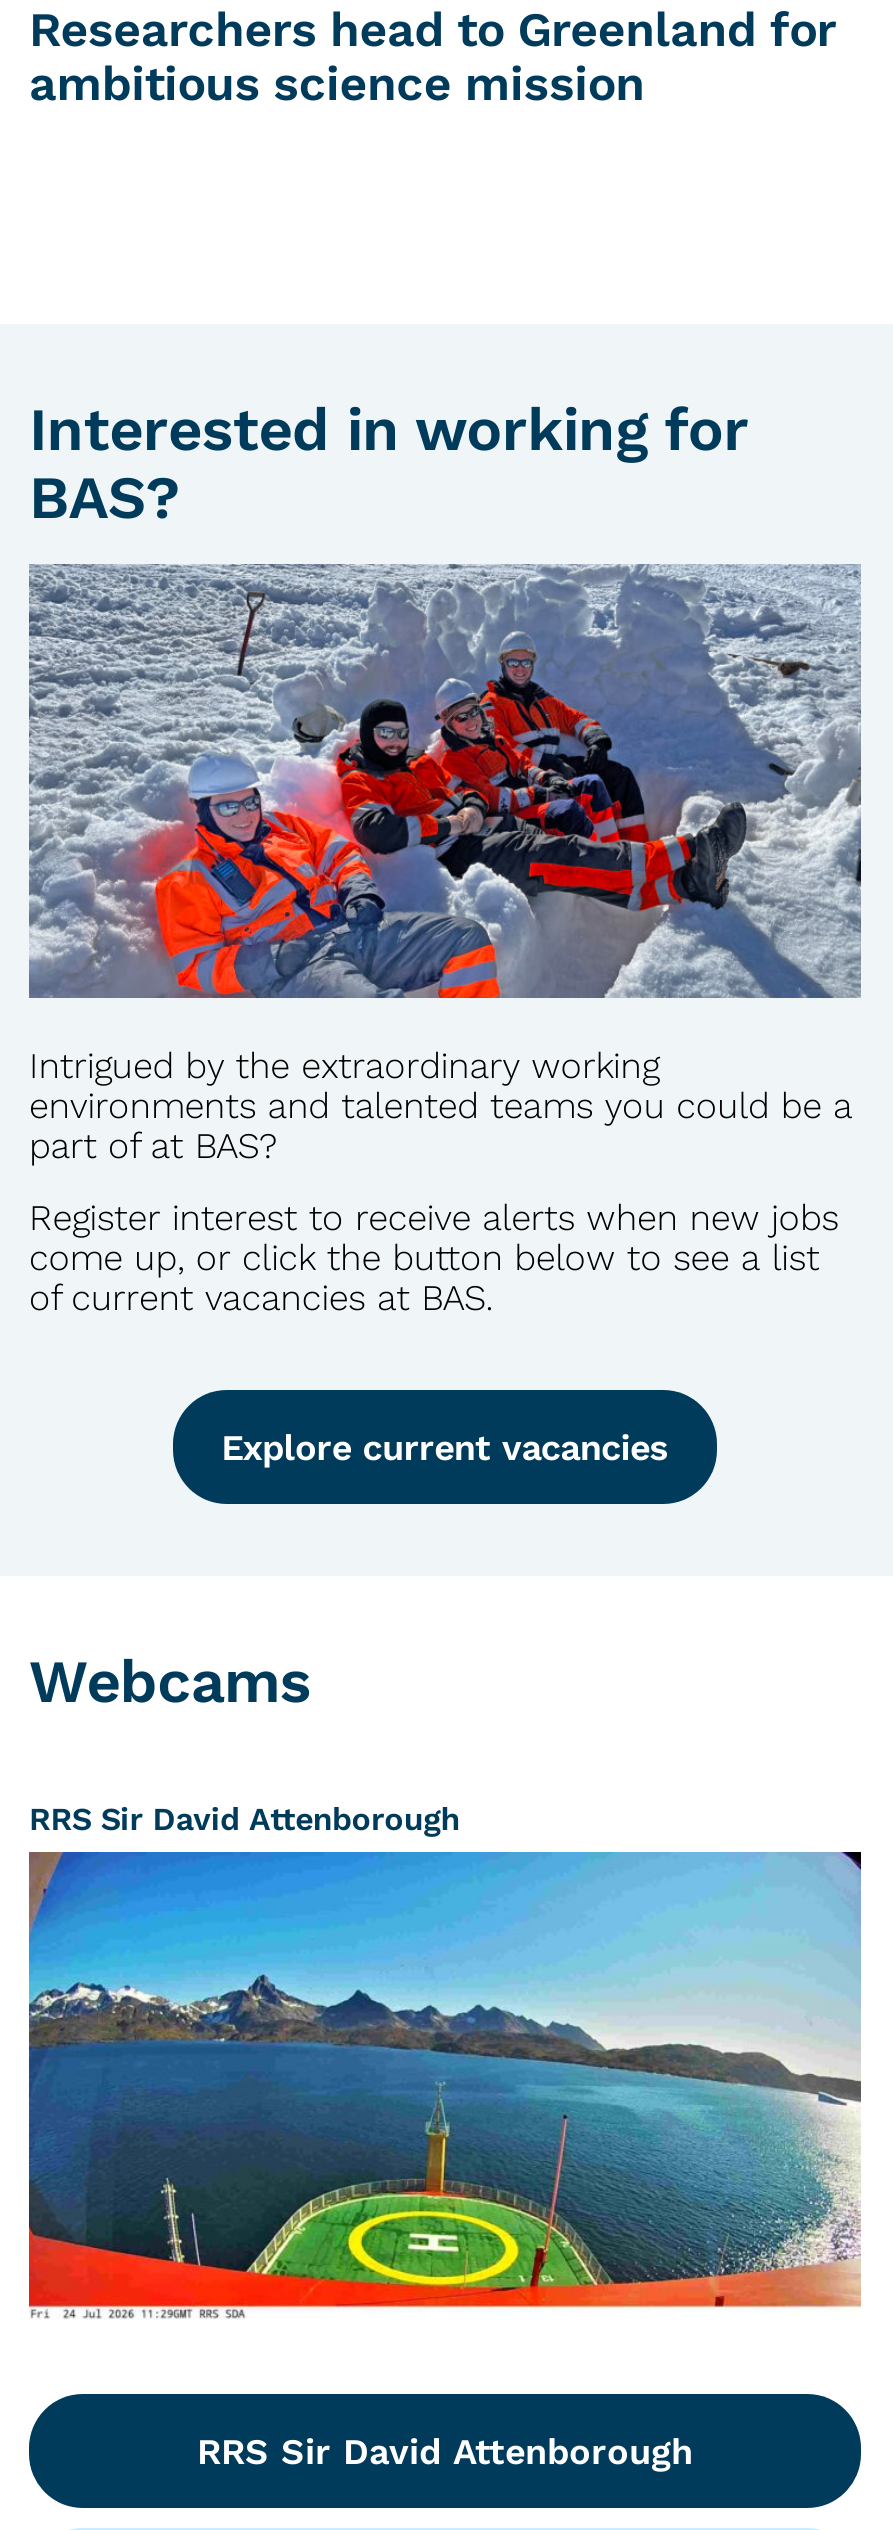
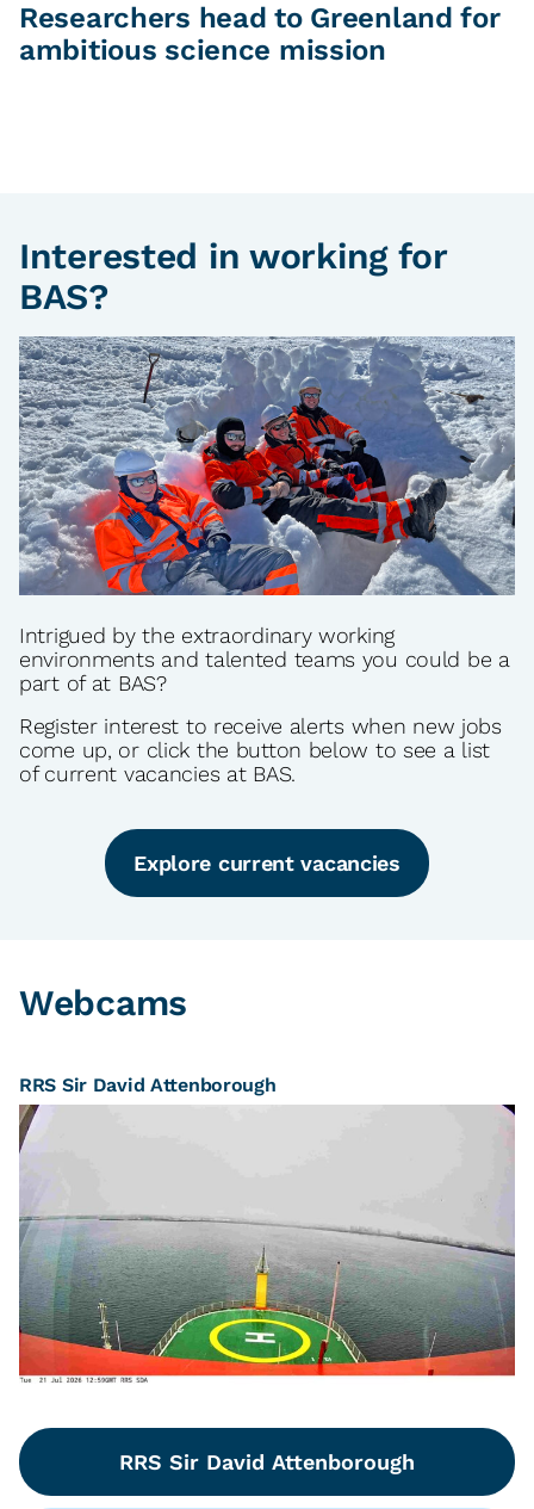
[29,1850,861,2306] [image] -> [19,1105,516,1375] [image]

